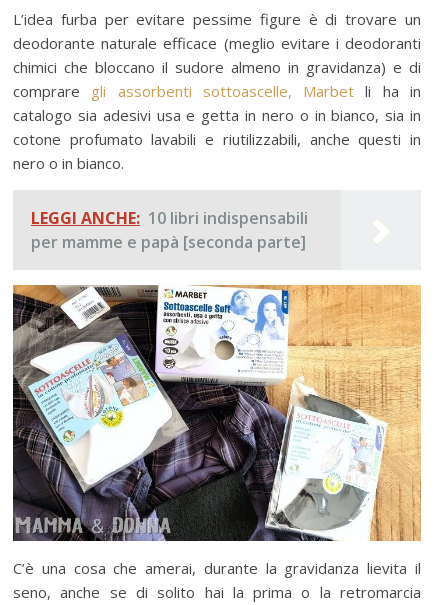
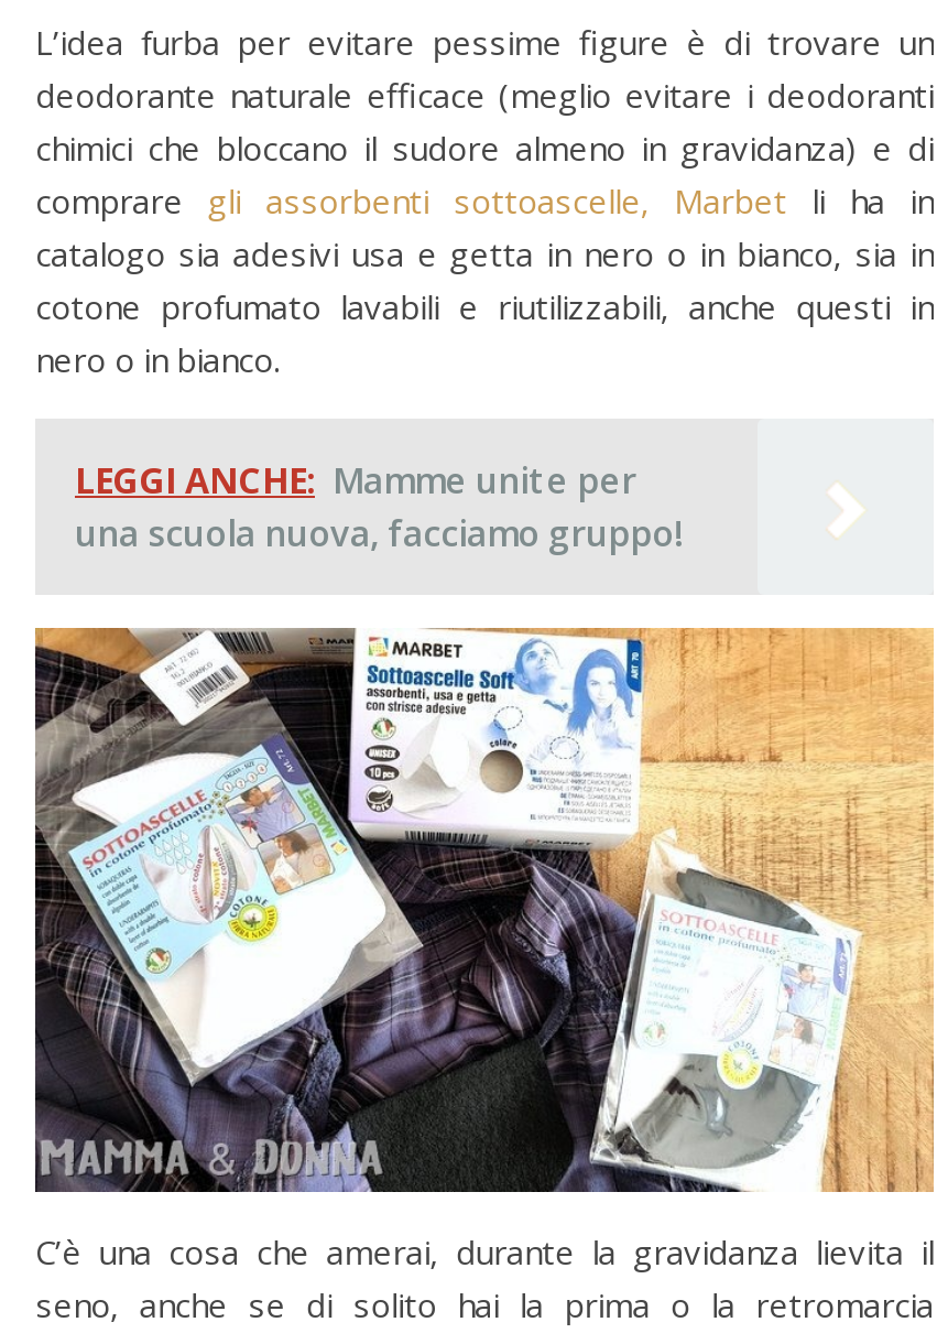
[31,207,308,253] LEGGI ANCHE: 10 libri indispensabili | per mamme e papà [seconda parte] -> [75,456,683,557] LEGGI ANCHE: Mamme unite per | una scuola nuova, facciamo gruppo!

